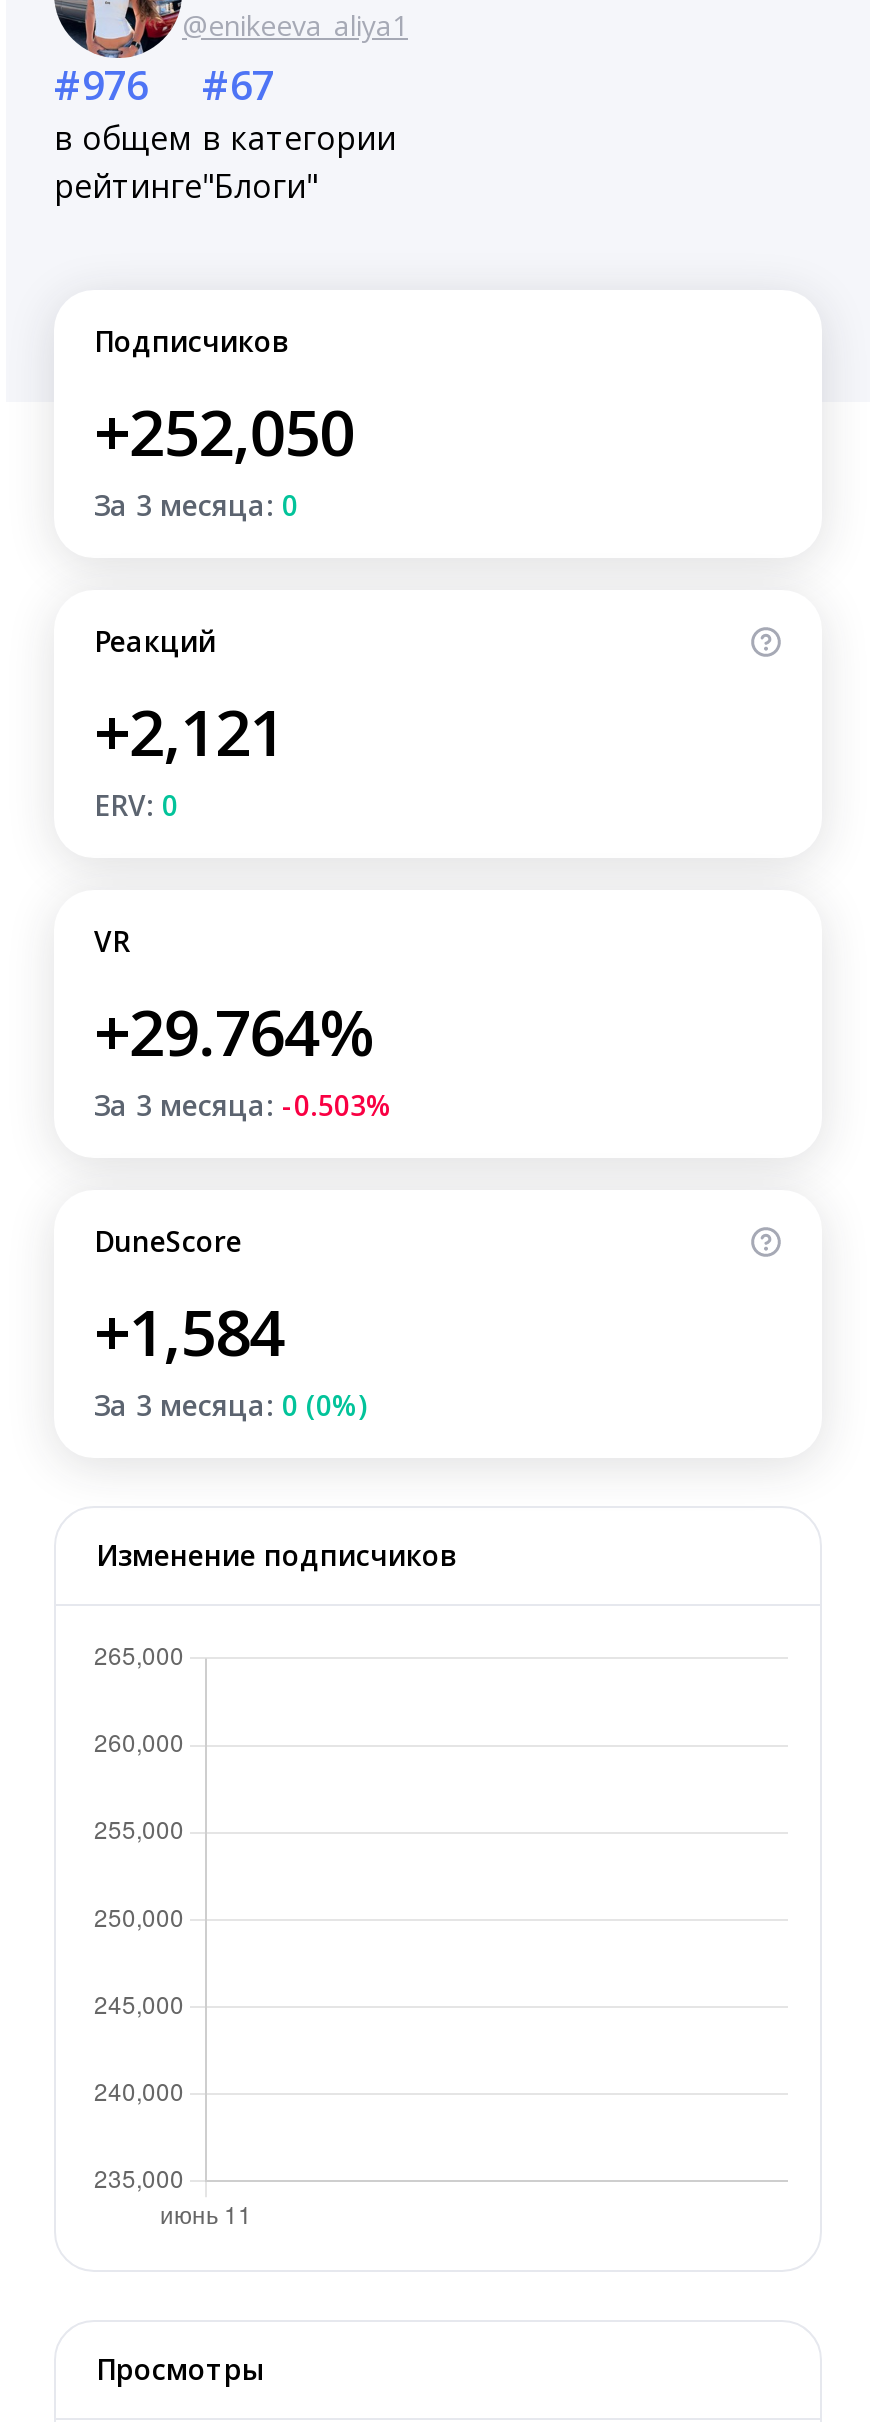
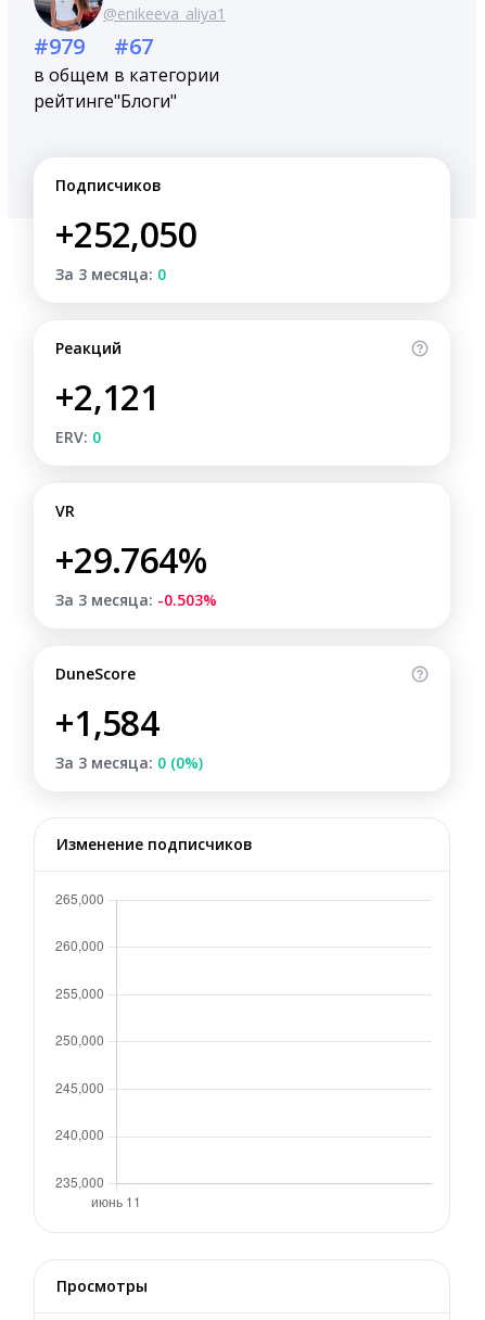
[54,58,274,112] #976 #67 -> [34,31,153,61] #979 #67

